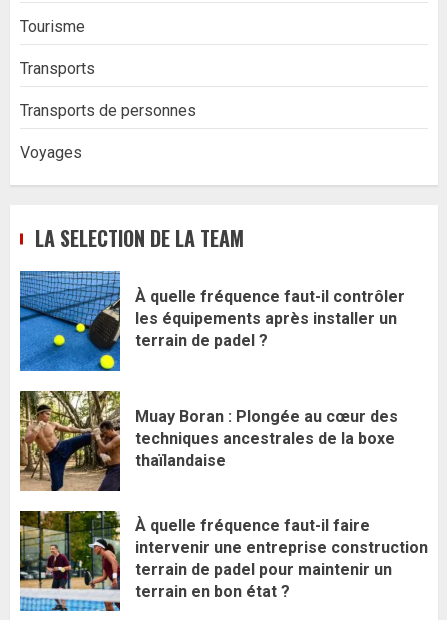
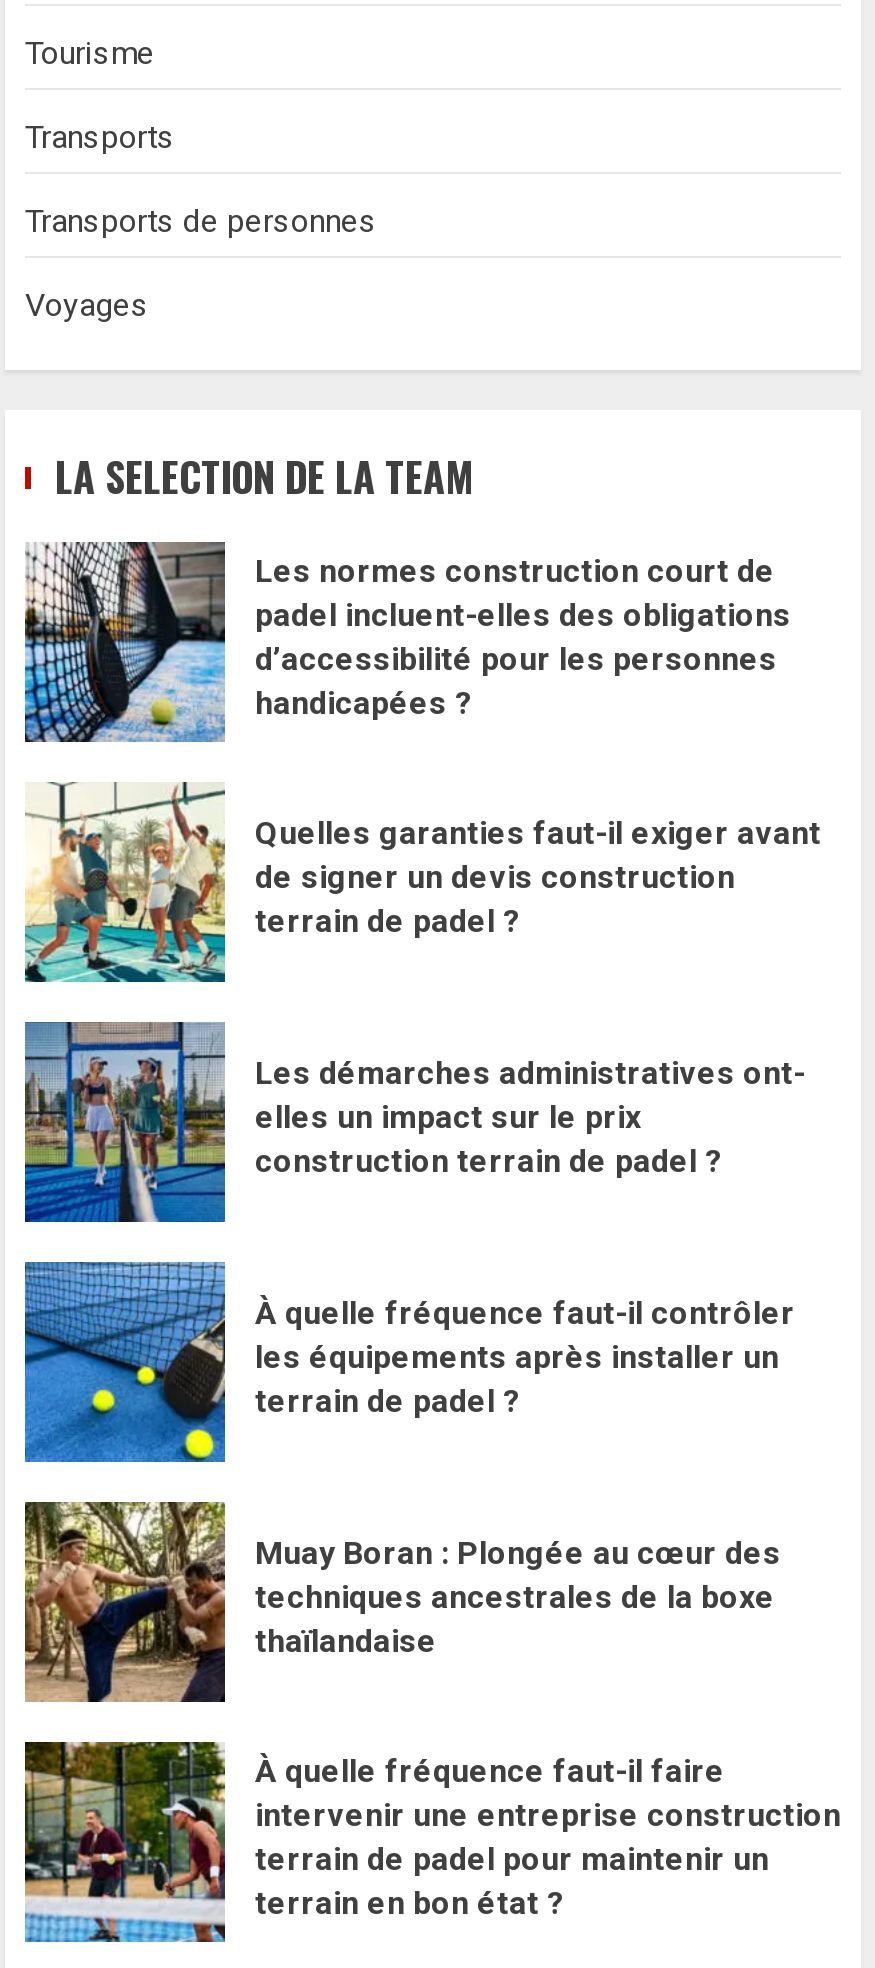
none -> [23,540,821,939] [image] | Les normes construction court de | padel incluent-elles des obligations | d’accessibilité pour les personnes | handicapées ? | Quelles garanties faut-il exiger avant | de signer un devis construction | terrain de padel ?
none -> [23,1020,805,1224] [image] | Les démarches administratives ont- | elles un impact sur le prix | construction terrain de padel ?
none -> [23,782,227,984] [image]

